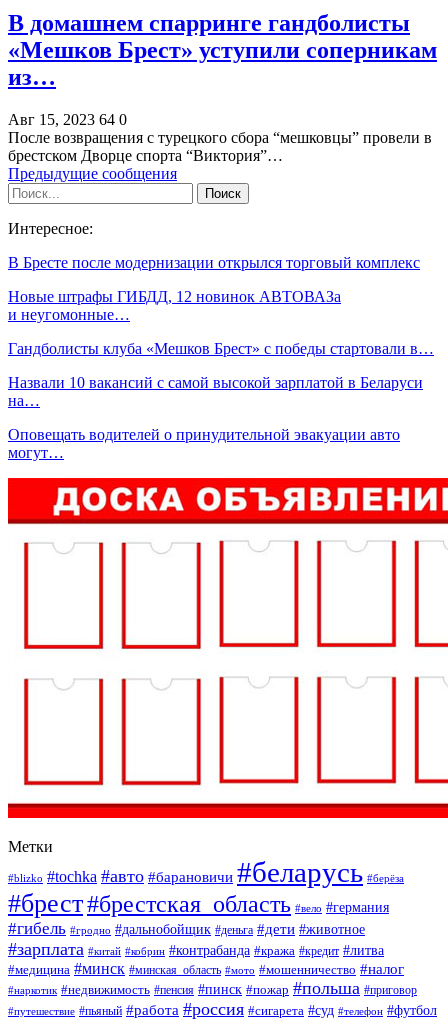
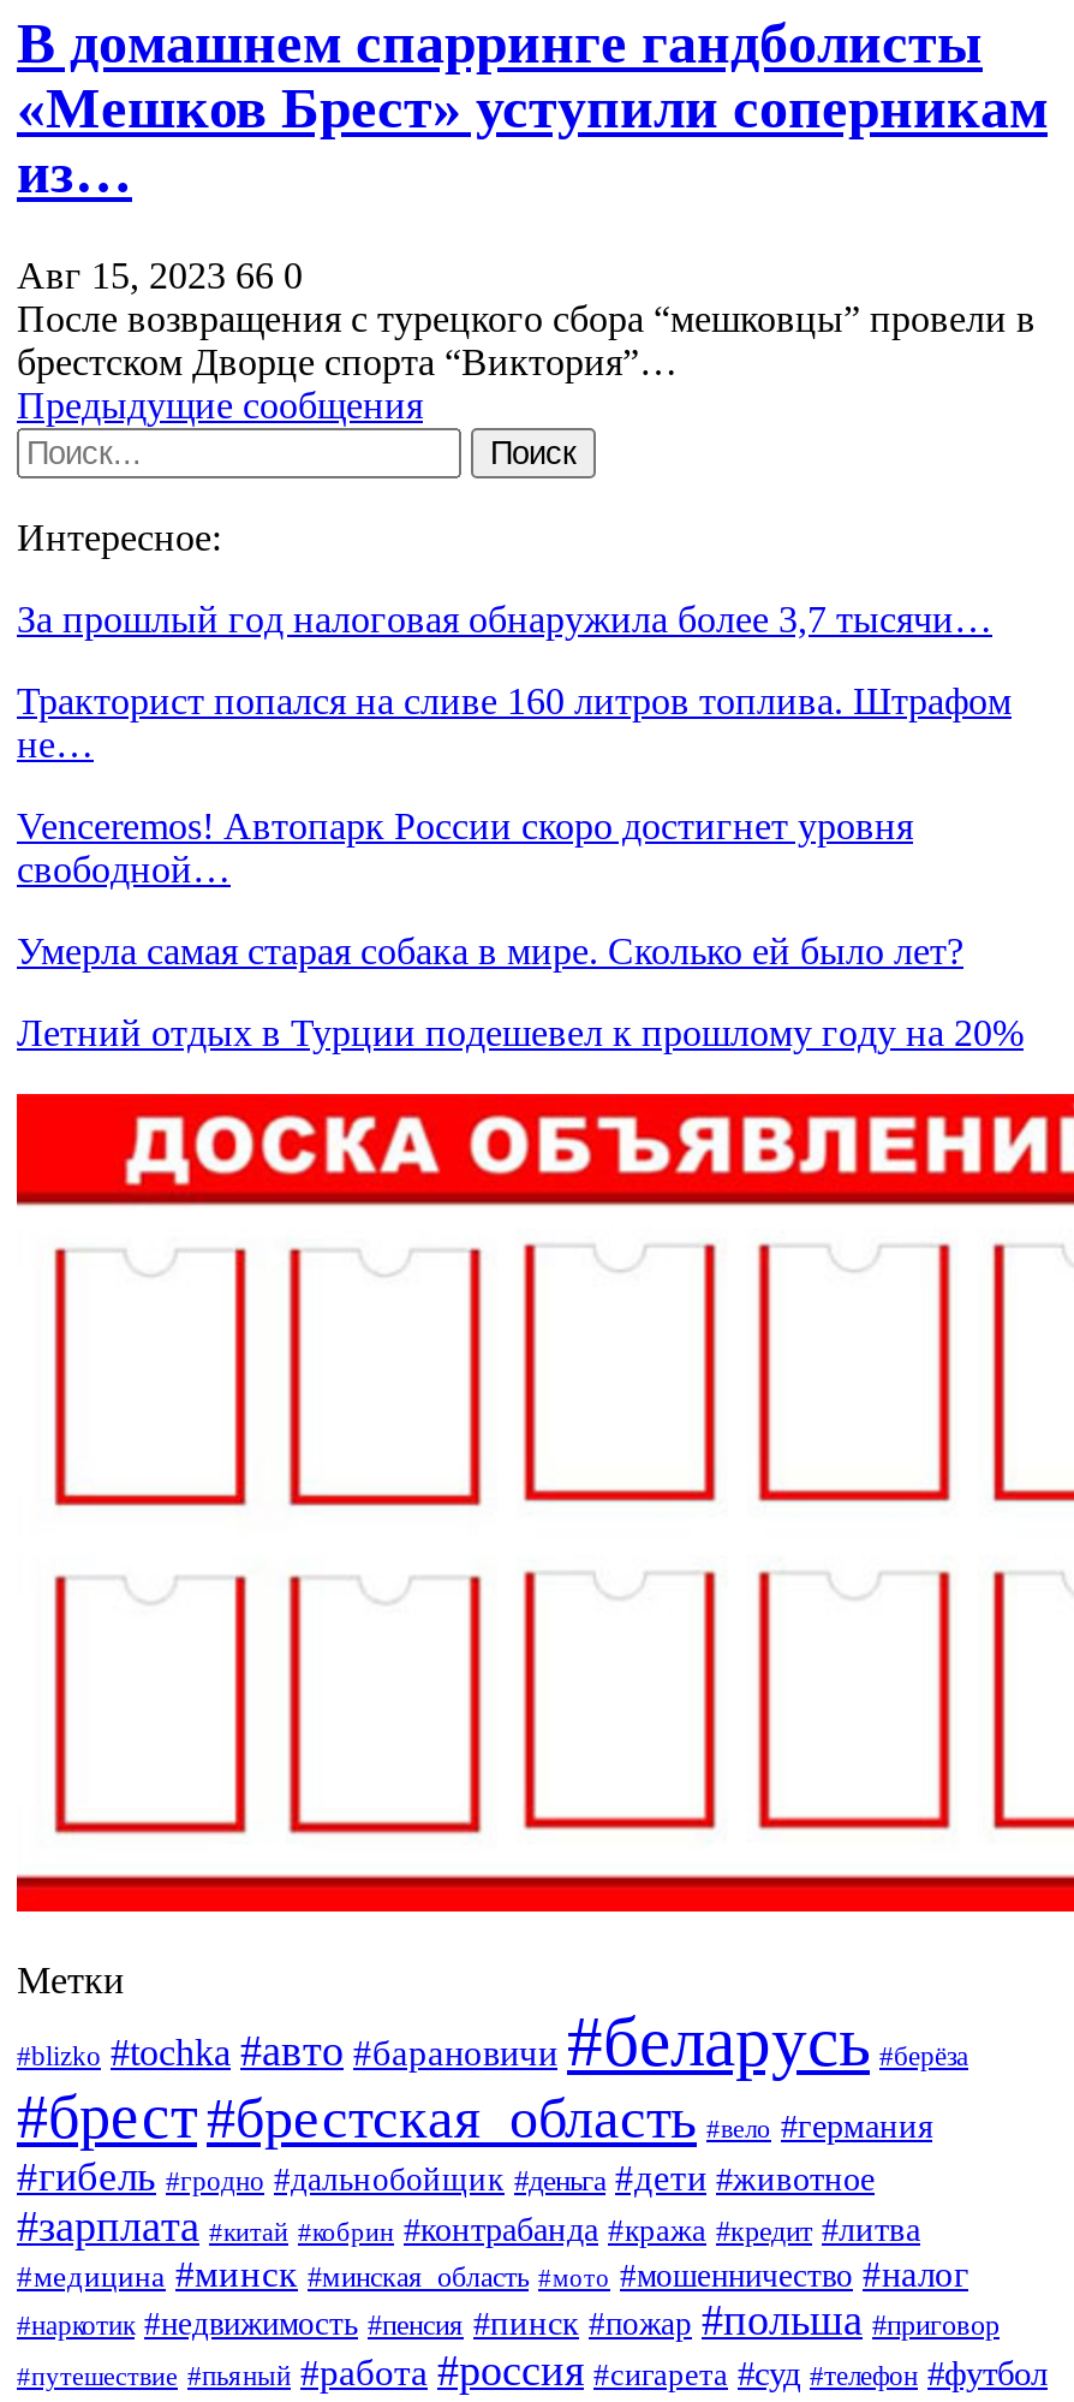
[8,111,127,128] Авг 15, 2023 64 0 -> [17,255,303,296] Авг 15, 2023 66 0
[8,254,420,271] В Бресте после модернизации открылся торговый комплекс -> [17,599,992,640] За прошлый год налоговая обнаружила более 3,7 тысячи…
[8,288,341,323] Новые штрафы ГИБДД, 12 новинок АВТОВАЗа | и неугомонные… -> [17,680,1012,765] Тракторист попался на сливе 160 литров топлива. Штрафом | не…
[8,340,434,357] Гандболисты клуба «Мешков Брест» с победы стартовали в… -> [17,805,913,890] Venceremos! Автопарк России скоро достигнет уровня | свободной…
[8,374,423,409] Назвали 10 вакансий с самой высокой зарплатой в Беларуси | на… -> [17,931,963,971] Умерла самая старая собака в мире. Сколько ей было лет?
[8,426,400,461] Оповещать водителей о принудительной эвакуации авто | могут… -> [17,1012,1024,1053] Летний отдых в Турции подешевел к прошлому году на 20%

